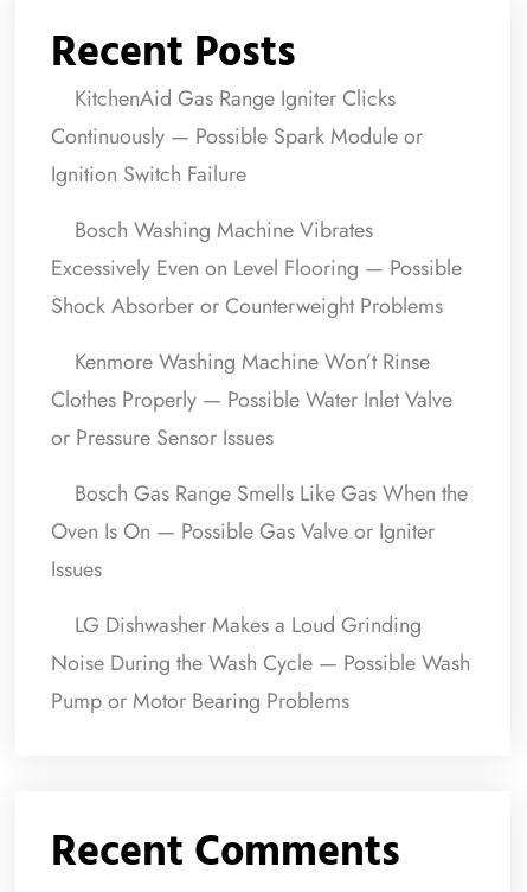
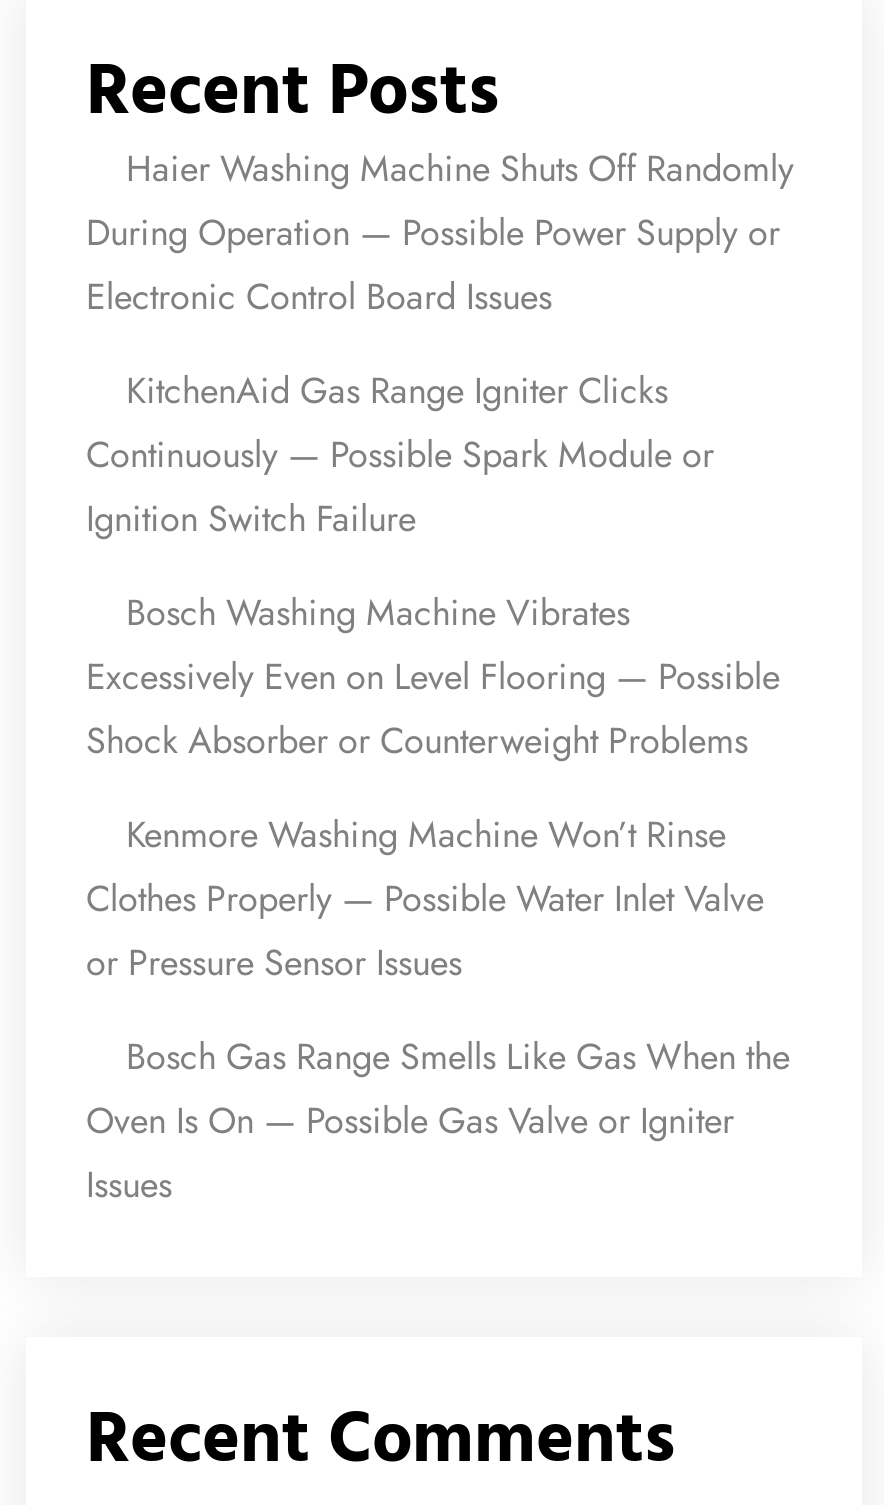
none -> [86,144,794,324] Haier Washing Machine Shuts Off Randomly | During Operation — Possible Power Supply or | Electronic Control Board Issues
moved [51,82,468,584] -> [86,366,790,1212]: KitchenAid Gas Range Igniter Clicks | Continuously — Possible Spark Module or | Ignition Switch Failure | ... | Oven Is On — Possible Gas Valve or Igniter | Issues
[51,609,470,716] LG Dishwasher Makes a Loud Grinding | Noise During the Wash Cycle — Possible Wash | Pump or Motor Bearing Problems -> none

